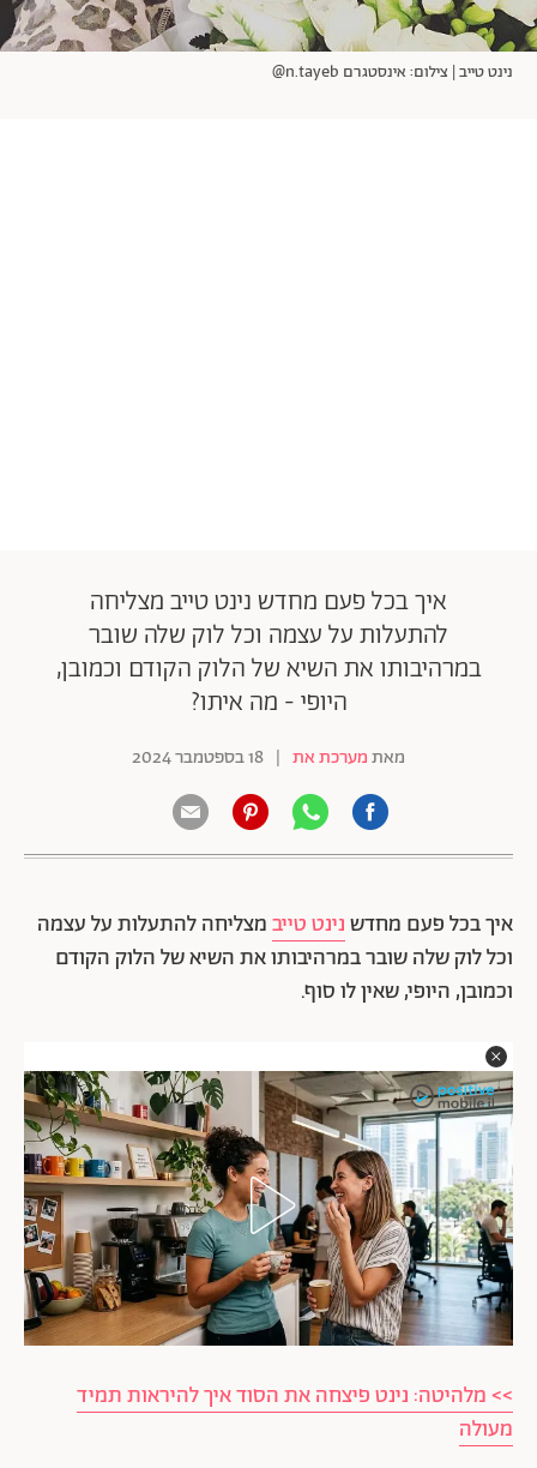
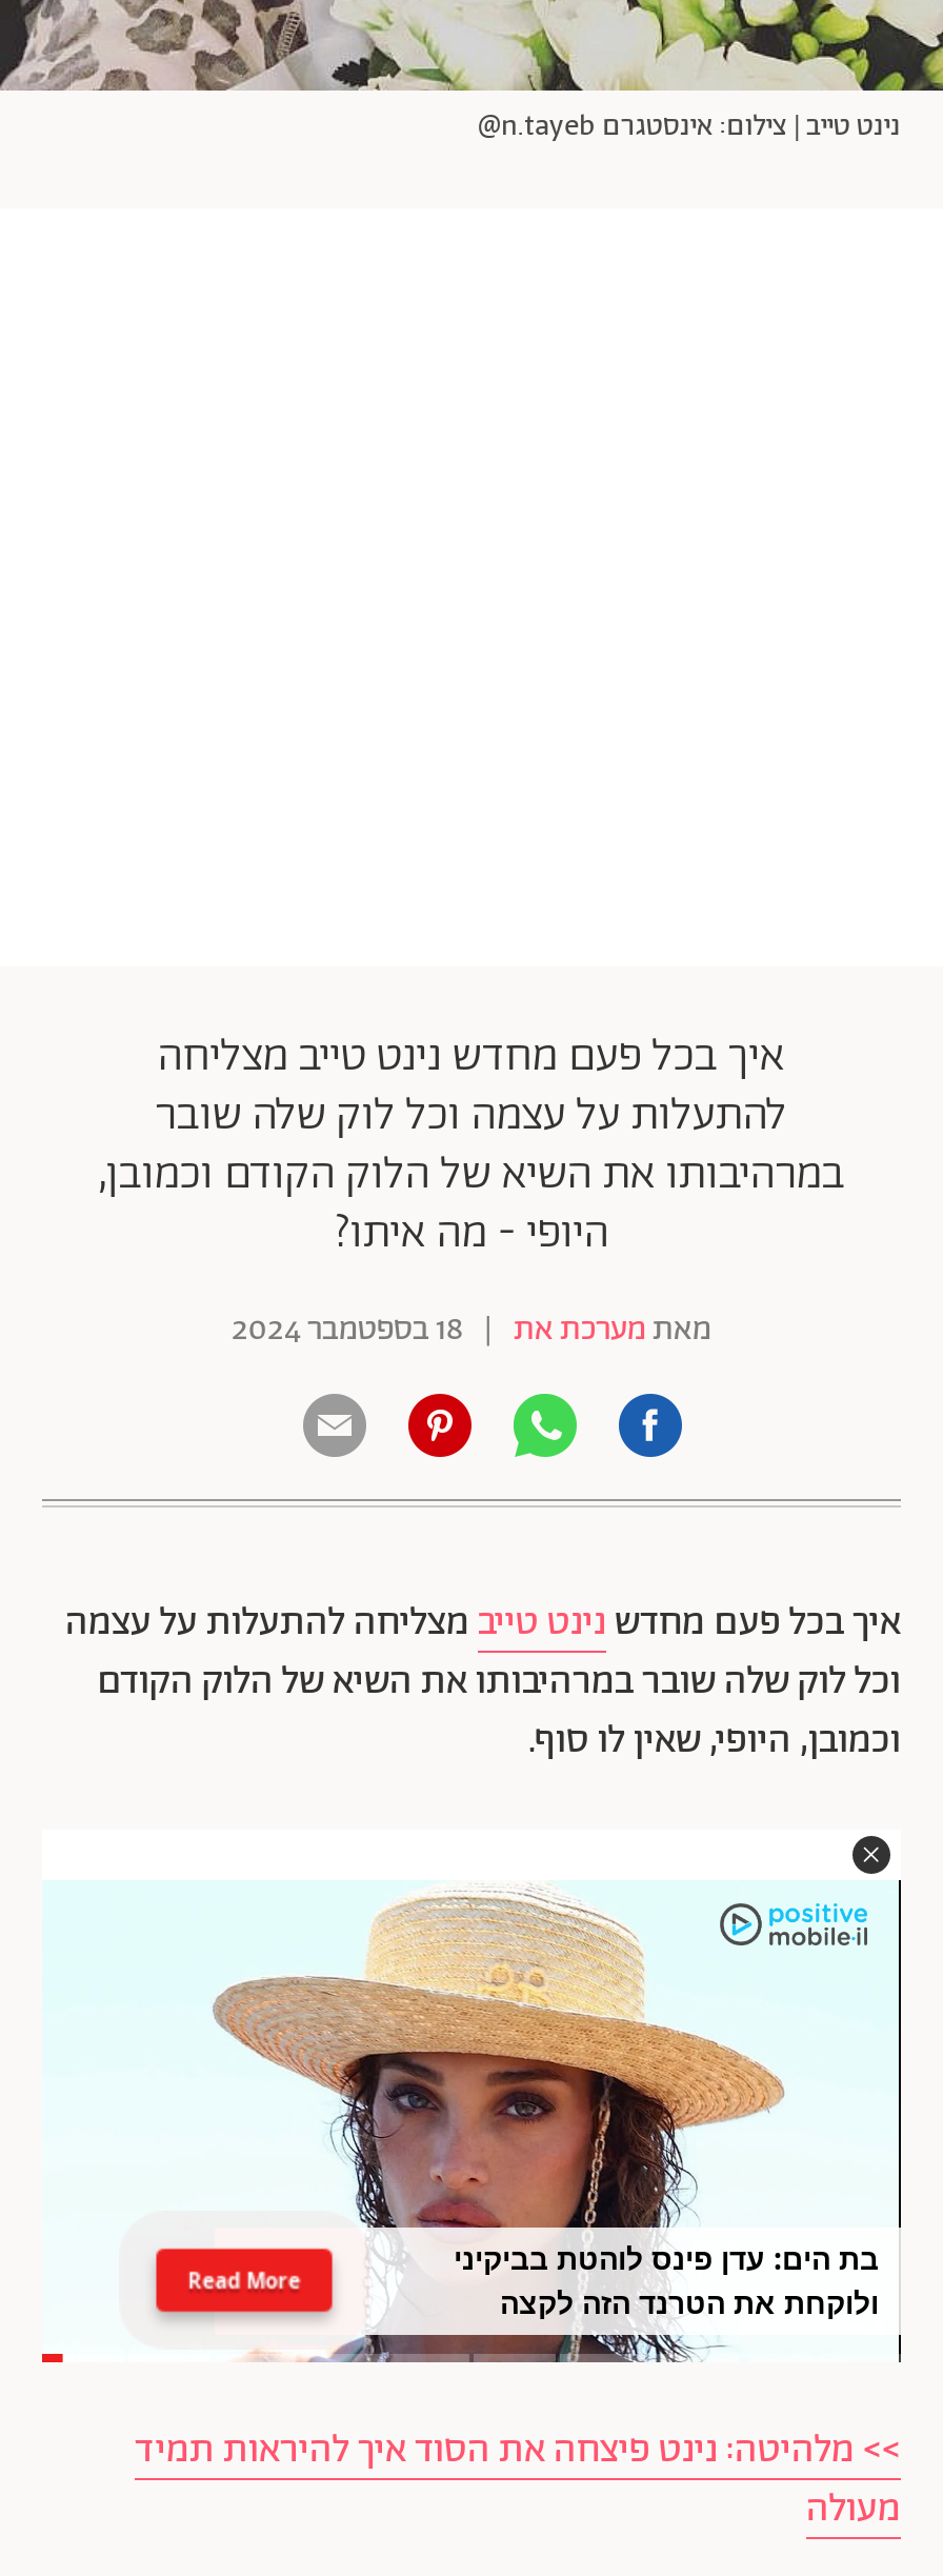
none -> [187,2265,300,2295] Read More
none -> [454,2239,879,2323] בת הים: עדן פינס לוהטת בביקיני | ולוקחת את הטרנד הזה לקצה
[23,1070,513,1347] [image] -> [42,1880,903,2364] [image]

